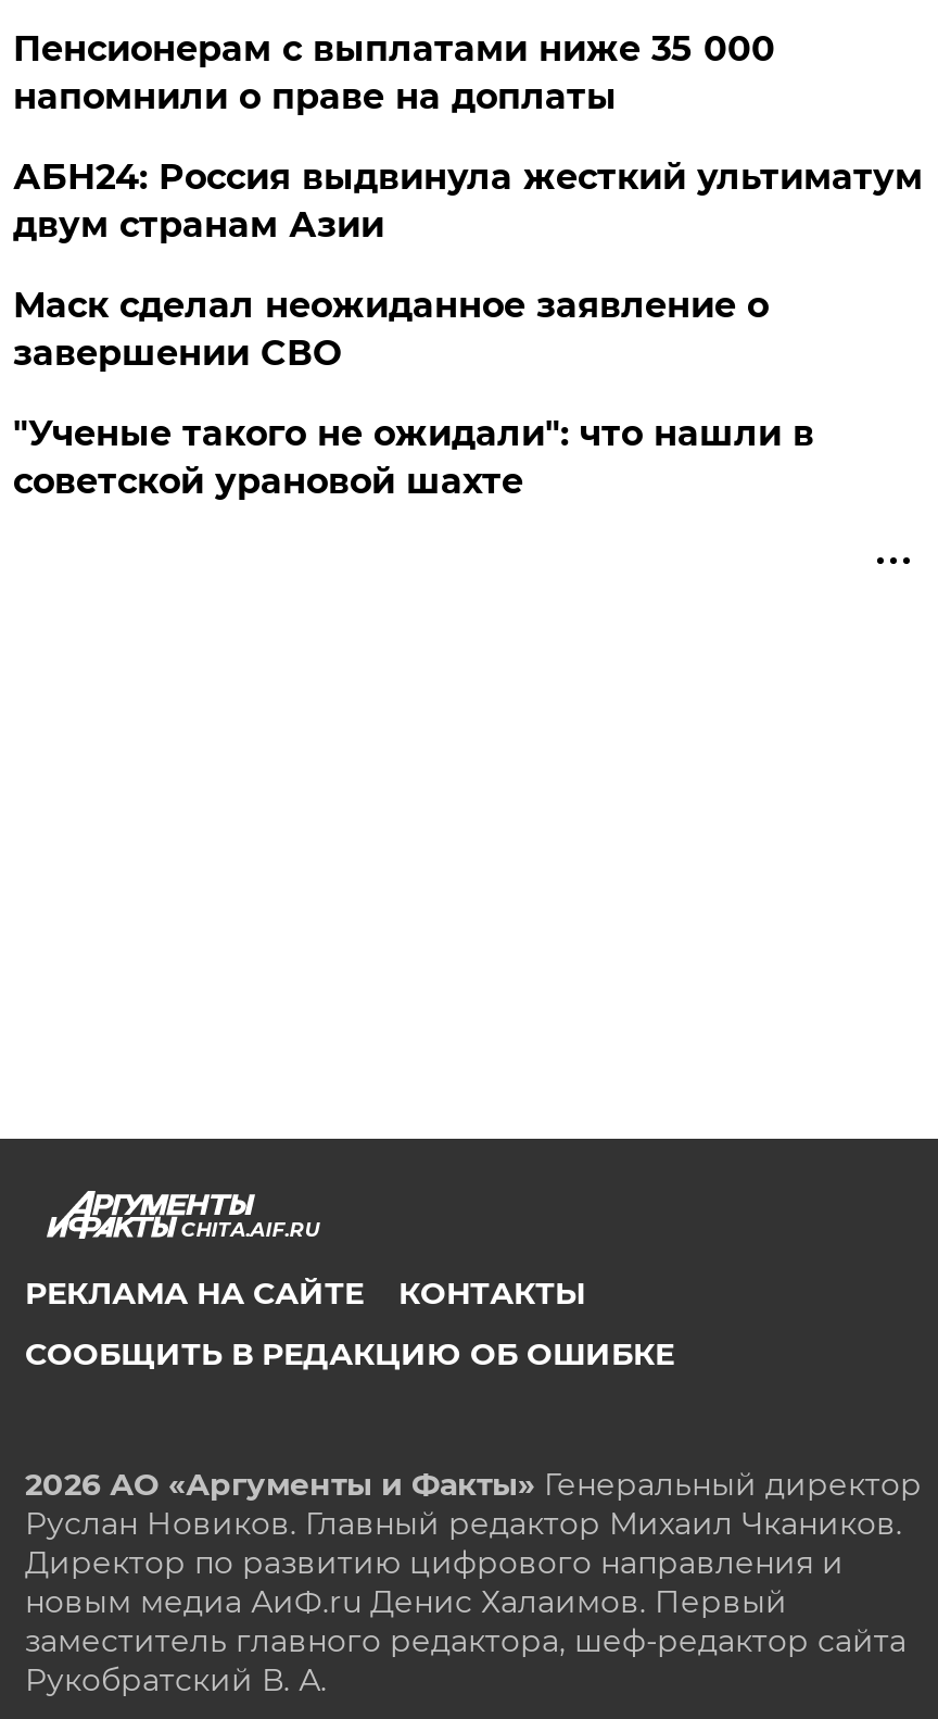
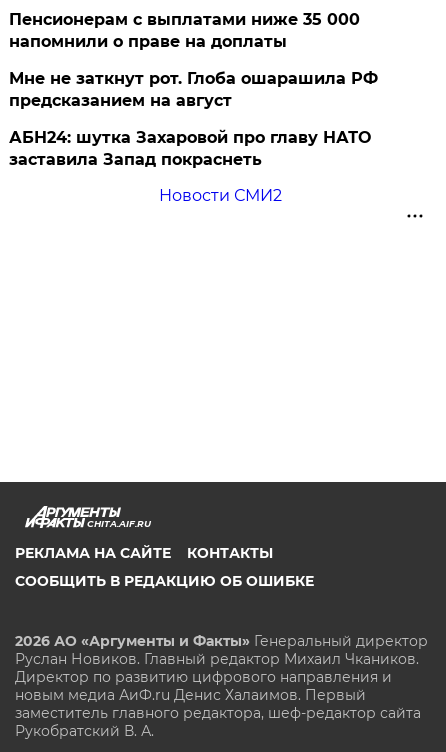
[13,156,923,245] АБН24: Россия выдвинула жесткий ультиматум | двум странам Азии -> [9,69,378,110] Мне не заткнут рот. Глоба ошарашила РФ | предсказанием на август
[13,284,768,374] Маск сделал неожиданное заявление о | завершении СВО -> [9,128,371,169] АБН24: шутка Захаровой про главу НАТО | заставила Запад покраснеть
[13,413,814,502] "Ученые такого не ожидали": что нашли в | советской урановой шахте -> [159,186,282,205] Новости СМИ2

